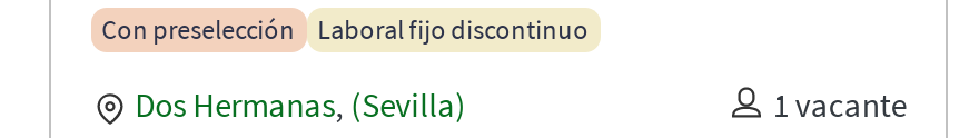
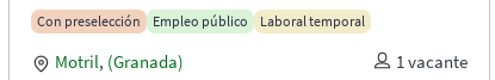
[317,12,589,45] Laboral fijo discontinuo -> [152,12,365,30] Empleo público | Laboral temporal
[135,83,466,126] Dos Hermanas, (Sevilla) -> [54,51,183,73] Motril, (Granada)

